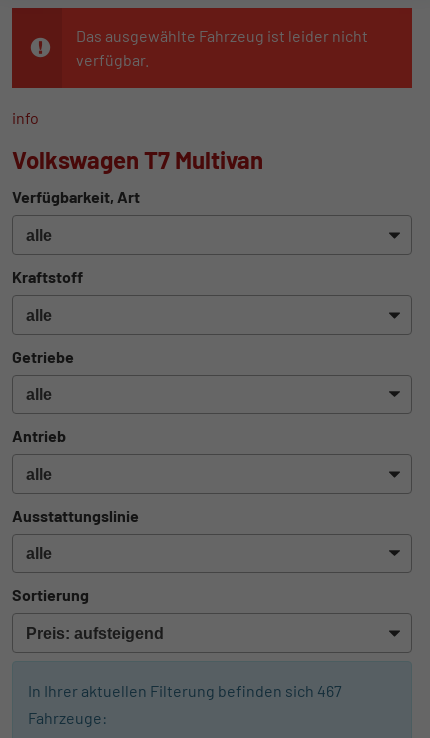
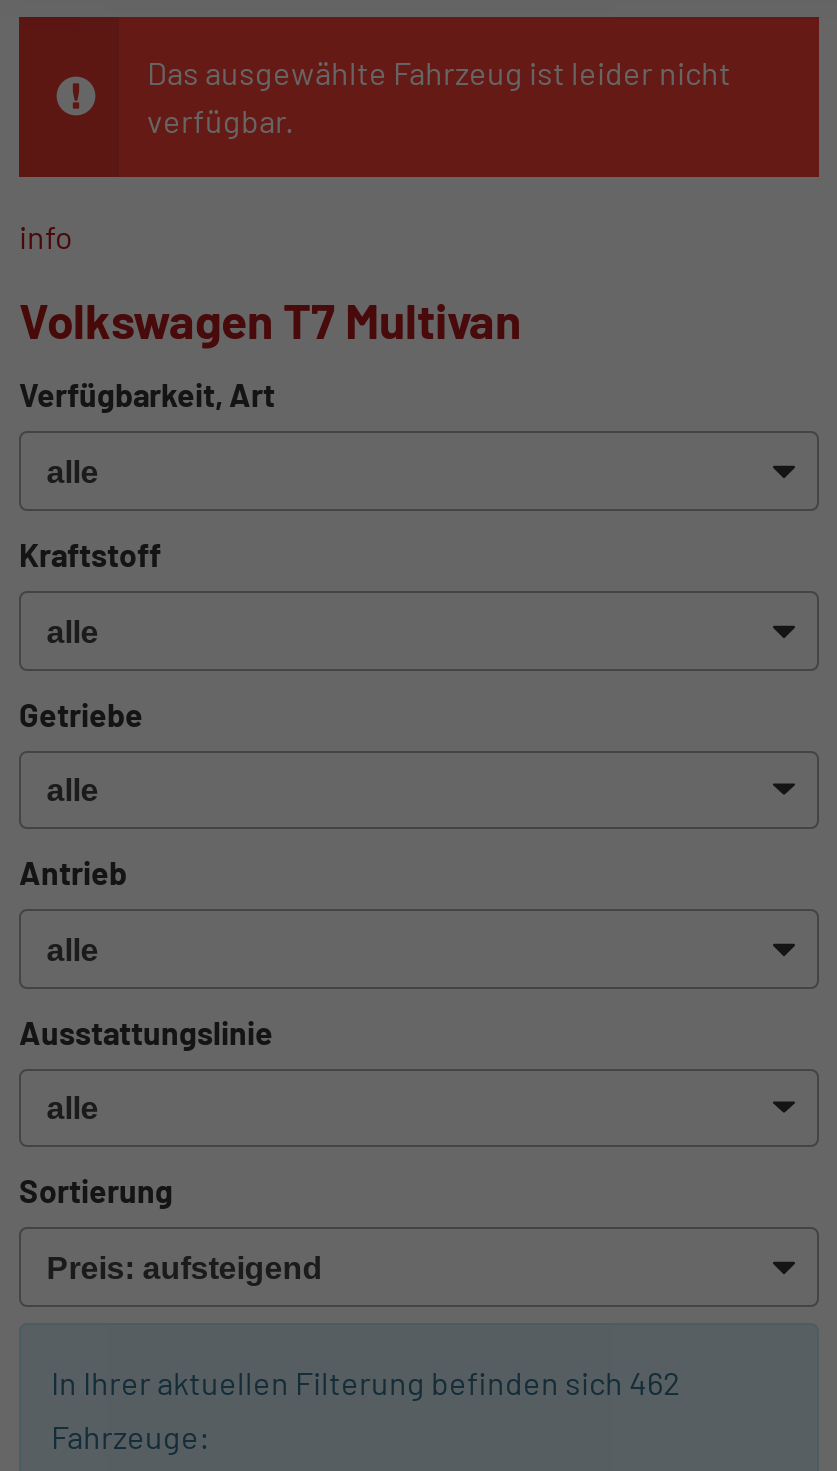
[28,681,342,700] In Ihrer aktuellen Filterung befinden sich 467 -> [51,1363,681,1401] In Ihrer aktuellen Filterung befinden sich 462

